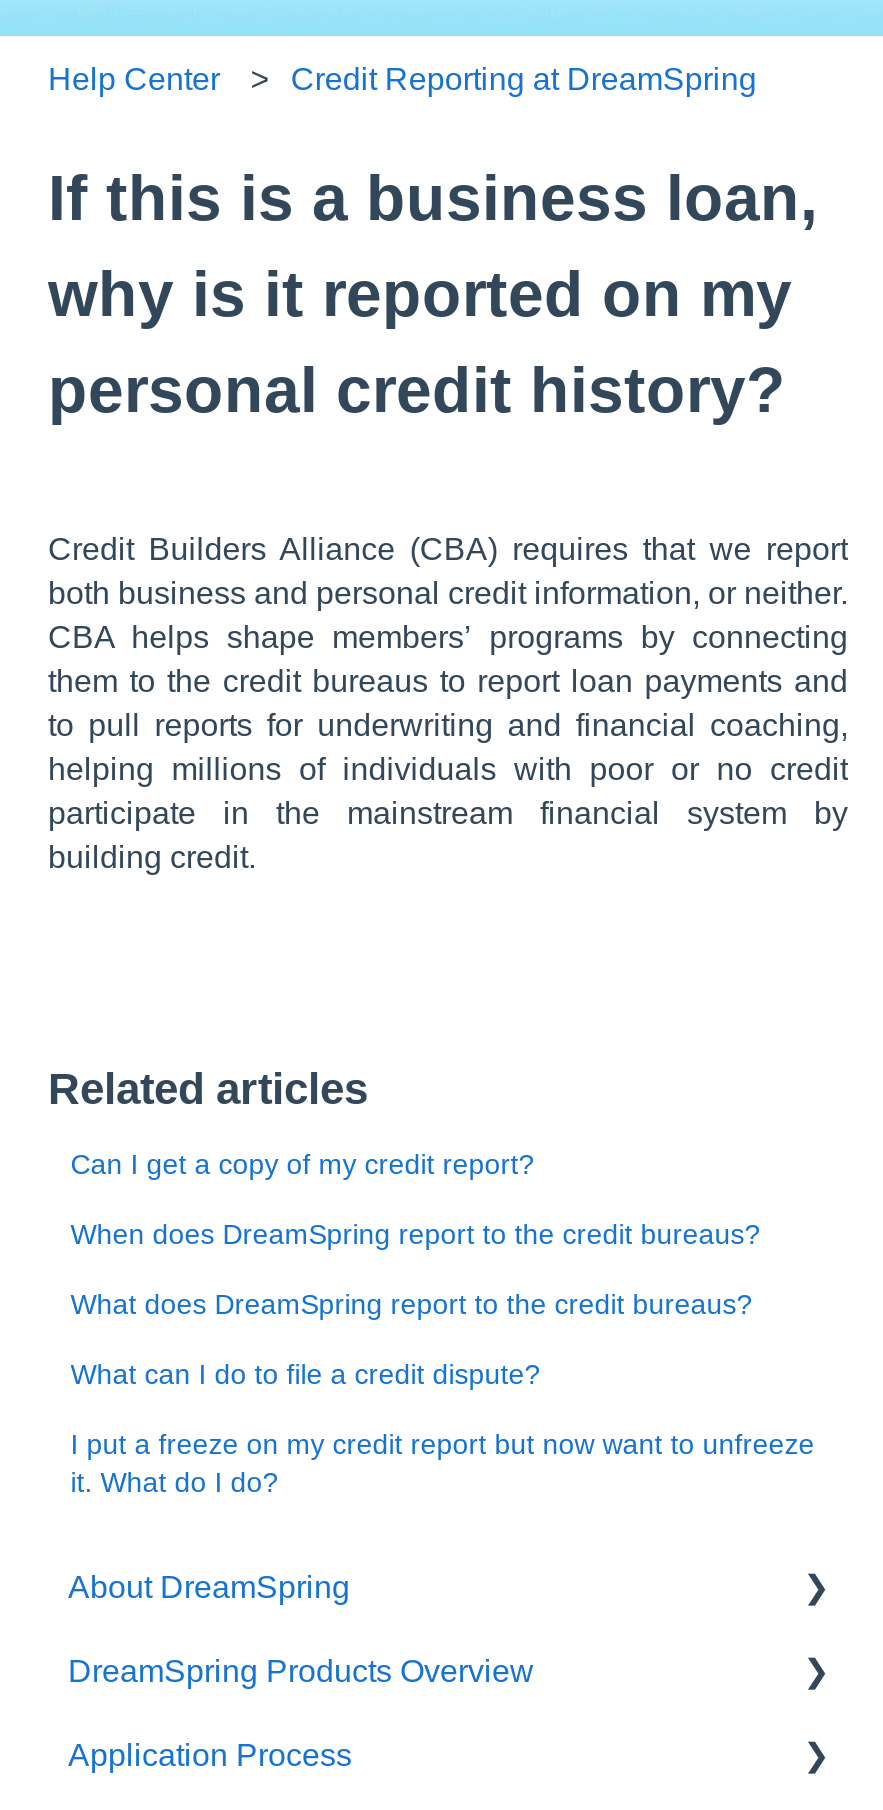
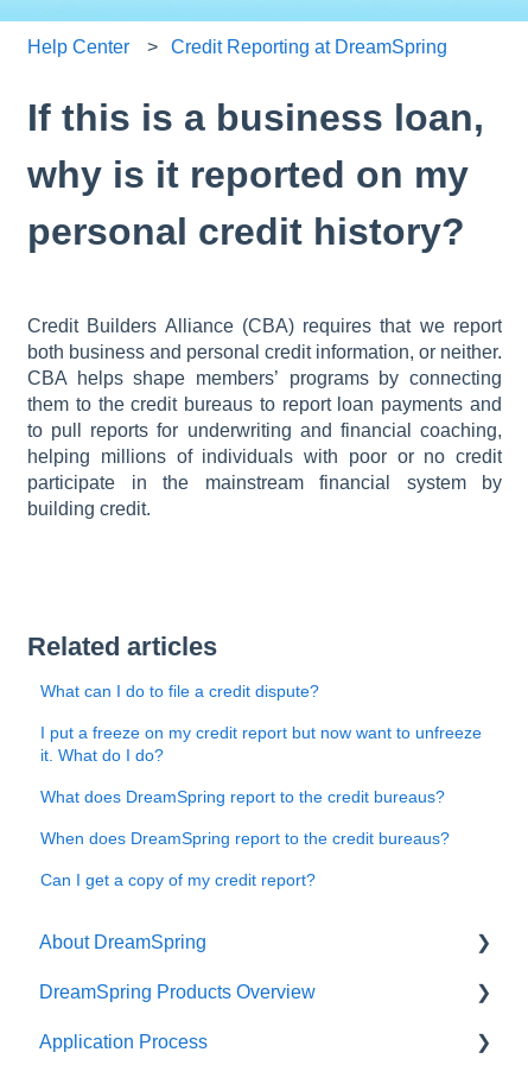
moved [70,1148,760,1320] -> [41,787,450,889]: What does DreamSpring report to the credit bureaus? | When does DreamSpring report to the credit bureaus? | Can I get a copy of my credit report?
moved [70,1358,814,1498] -> [41,682,482,765]: What can I do to file a credit dispute? | I put a freeze on my credit report but now want to unfreeze | it. What do I do?

